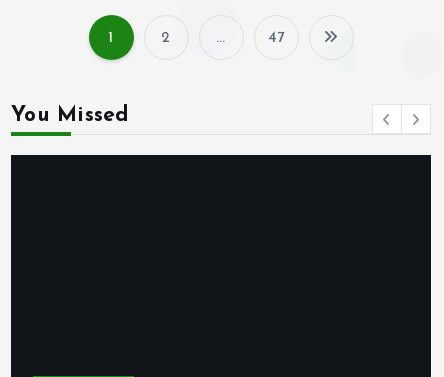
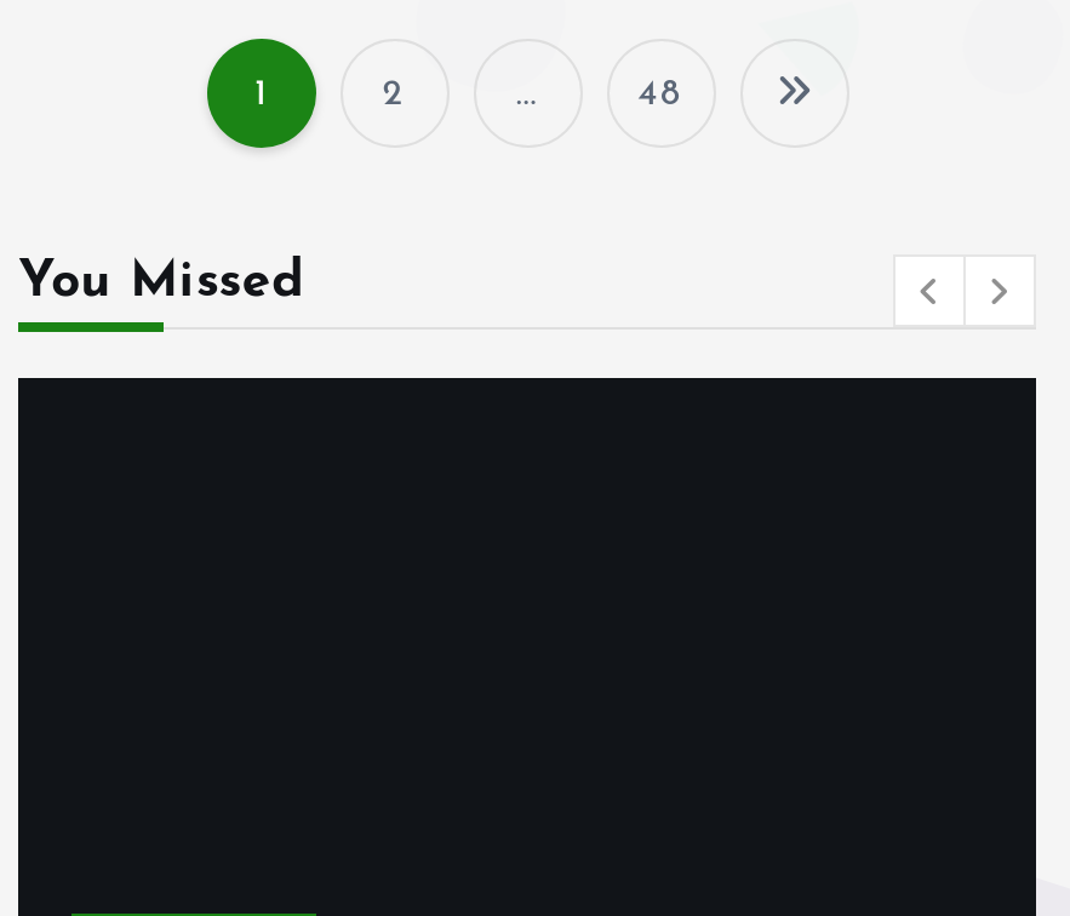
[268,31,284,46] 47 -> [638,78,682,115] 48

